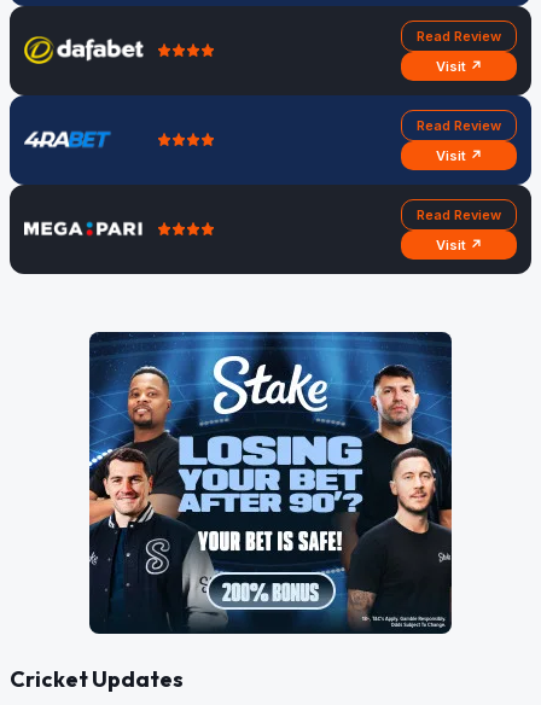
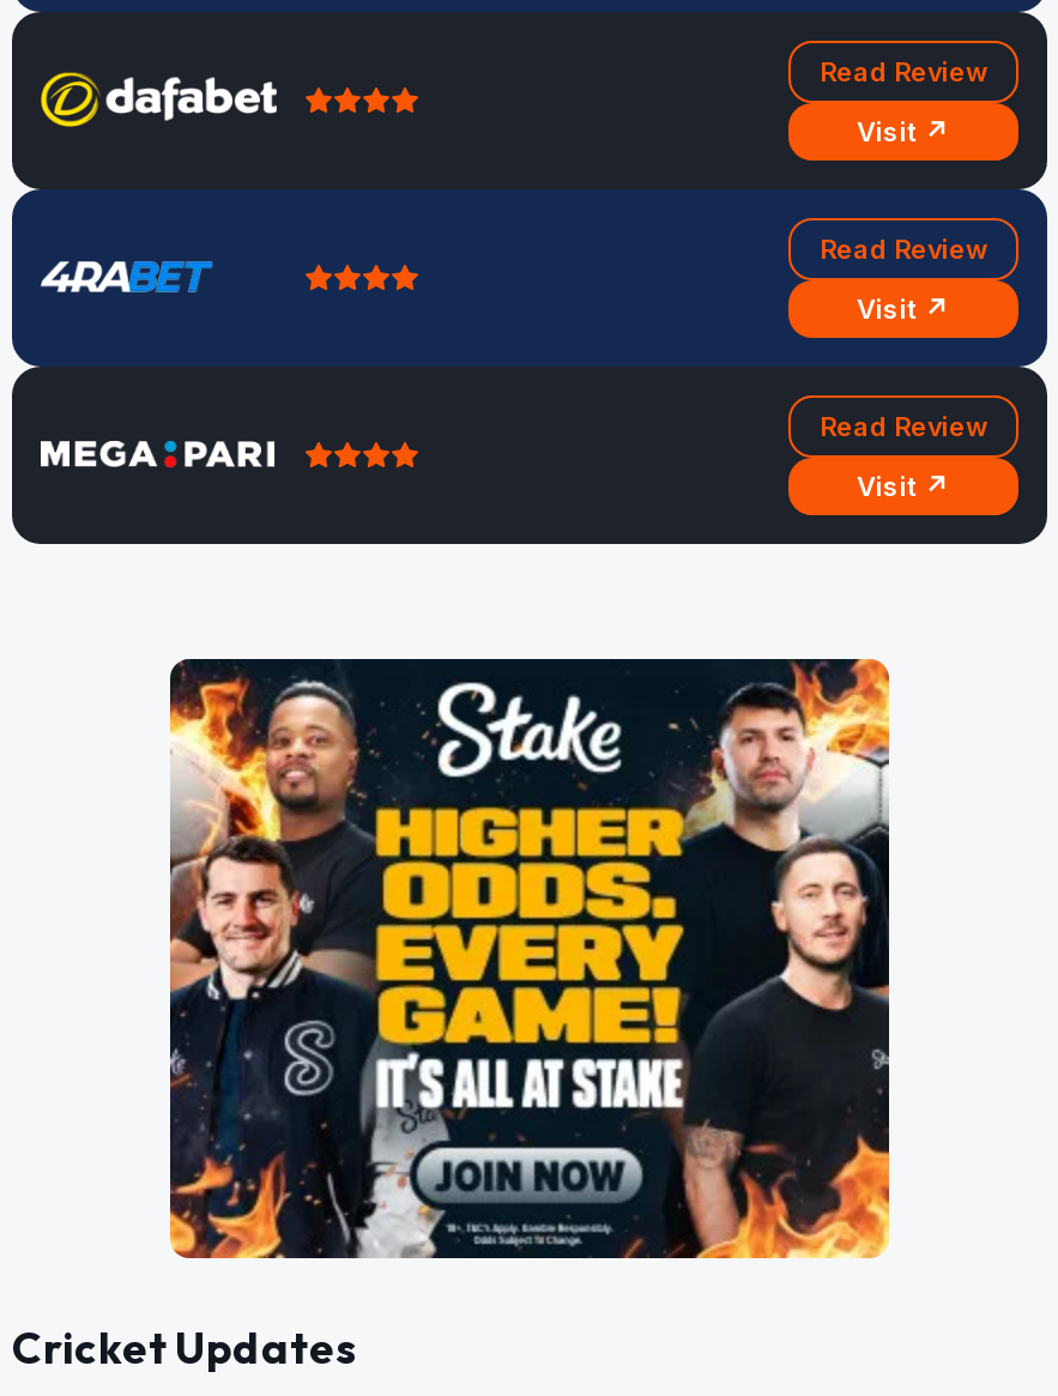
[88,331,453,635] [image] -> [168,657,891,1261] [image]

